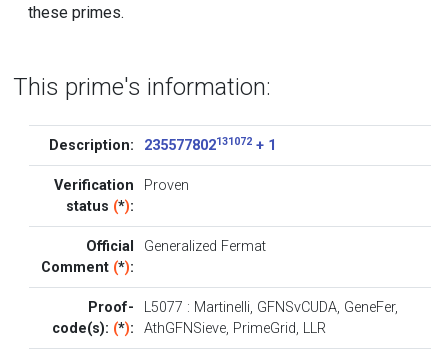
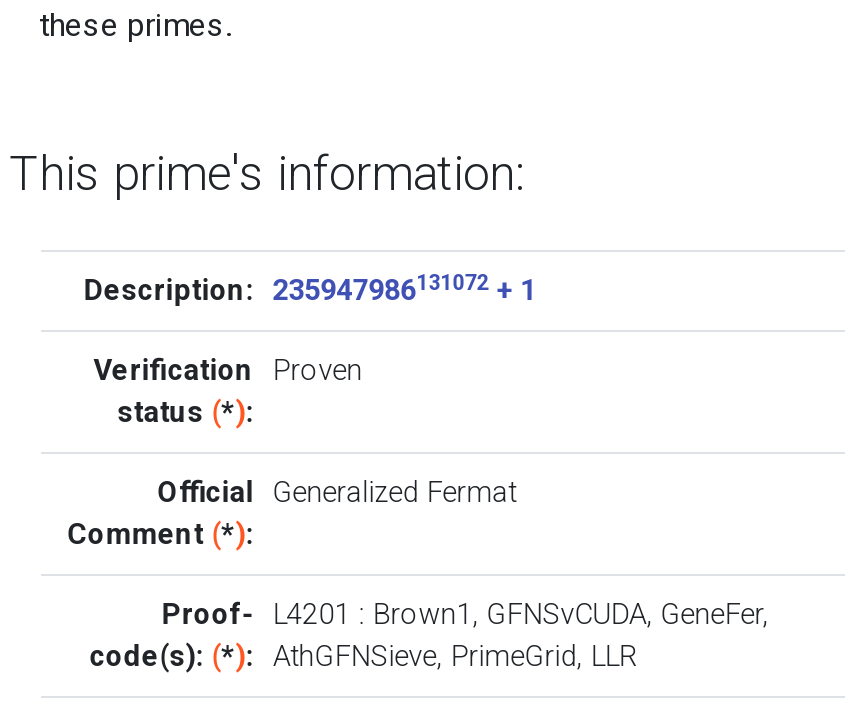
[49,135,276,154] Description: 235577802131072 + 1 -> [83,269,537,308] Description: 235947986131072 + 1
[144,299,398,316] L5077: Martinelli, GFNSvCUDA, GeneFer, -> [273,598,769,632] L4201: Brown1, GFNSvCUDA, GeneFer,

